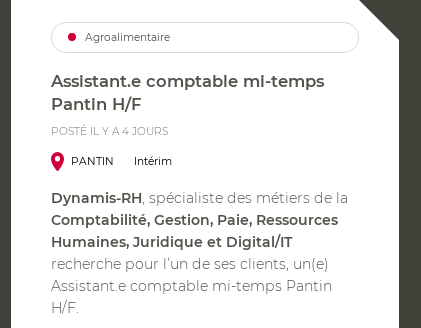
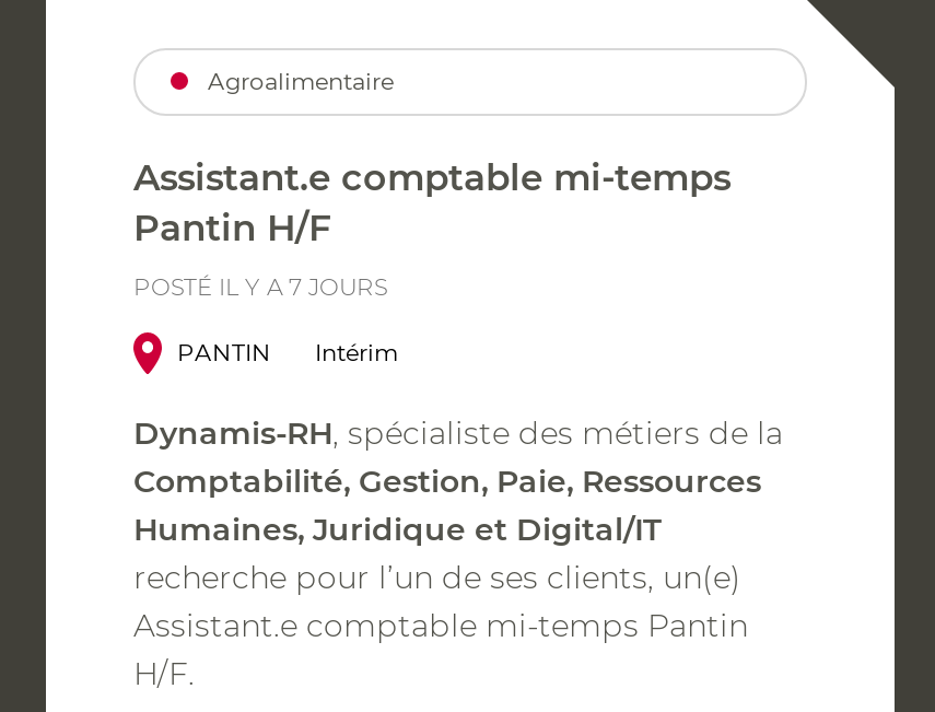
[51,125,168,138] POSTÉ IL Y A 4 JOURS -> [133,275,387,303] POSTÉ IL Y A 7 JOURS

